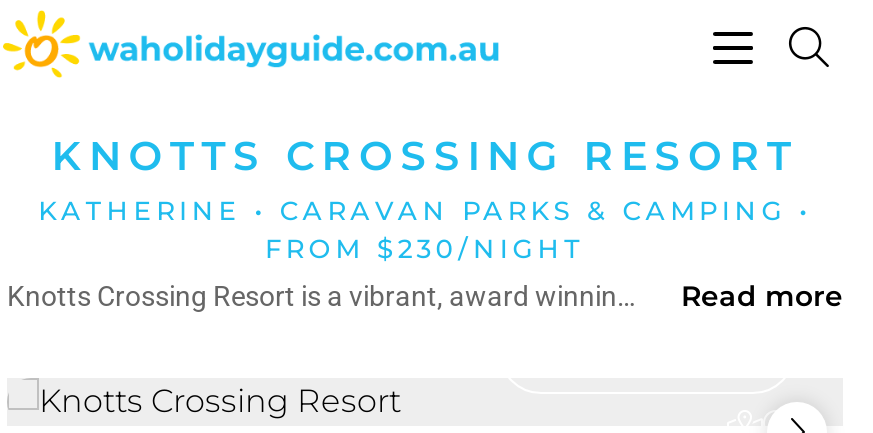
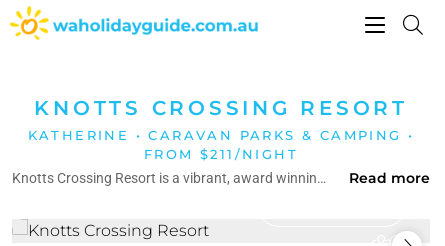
[265,232,585,264] FROM $230/NIGHT -> [144,146,298,162] FROM $211/NIGHT

